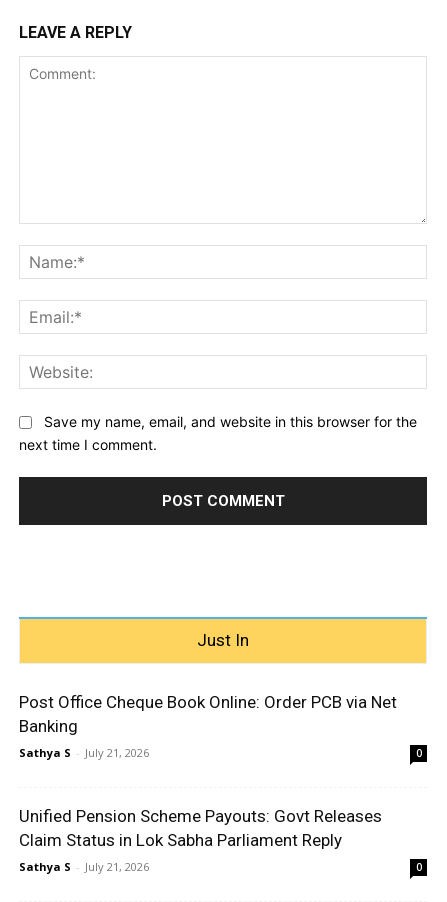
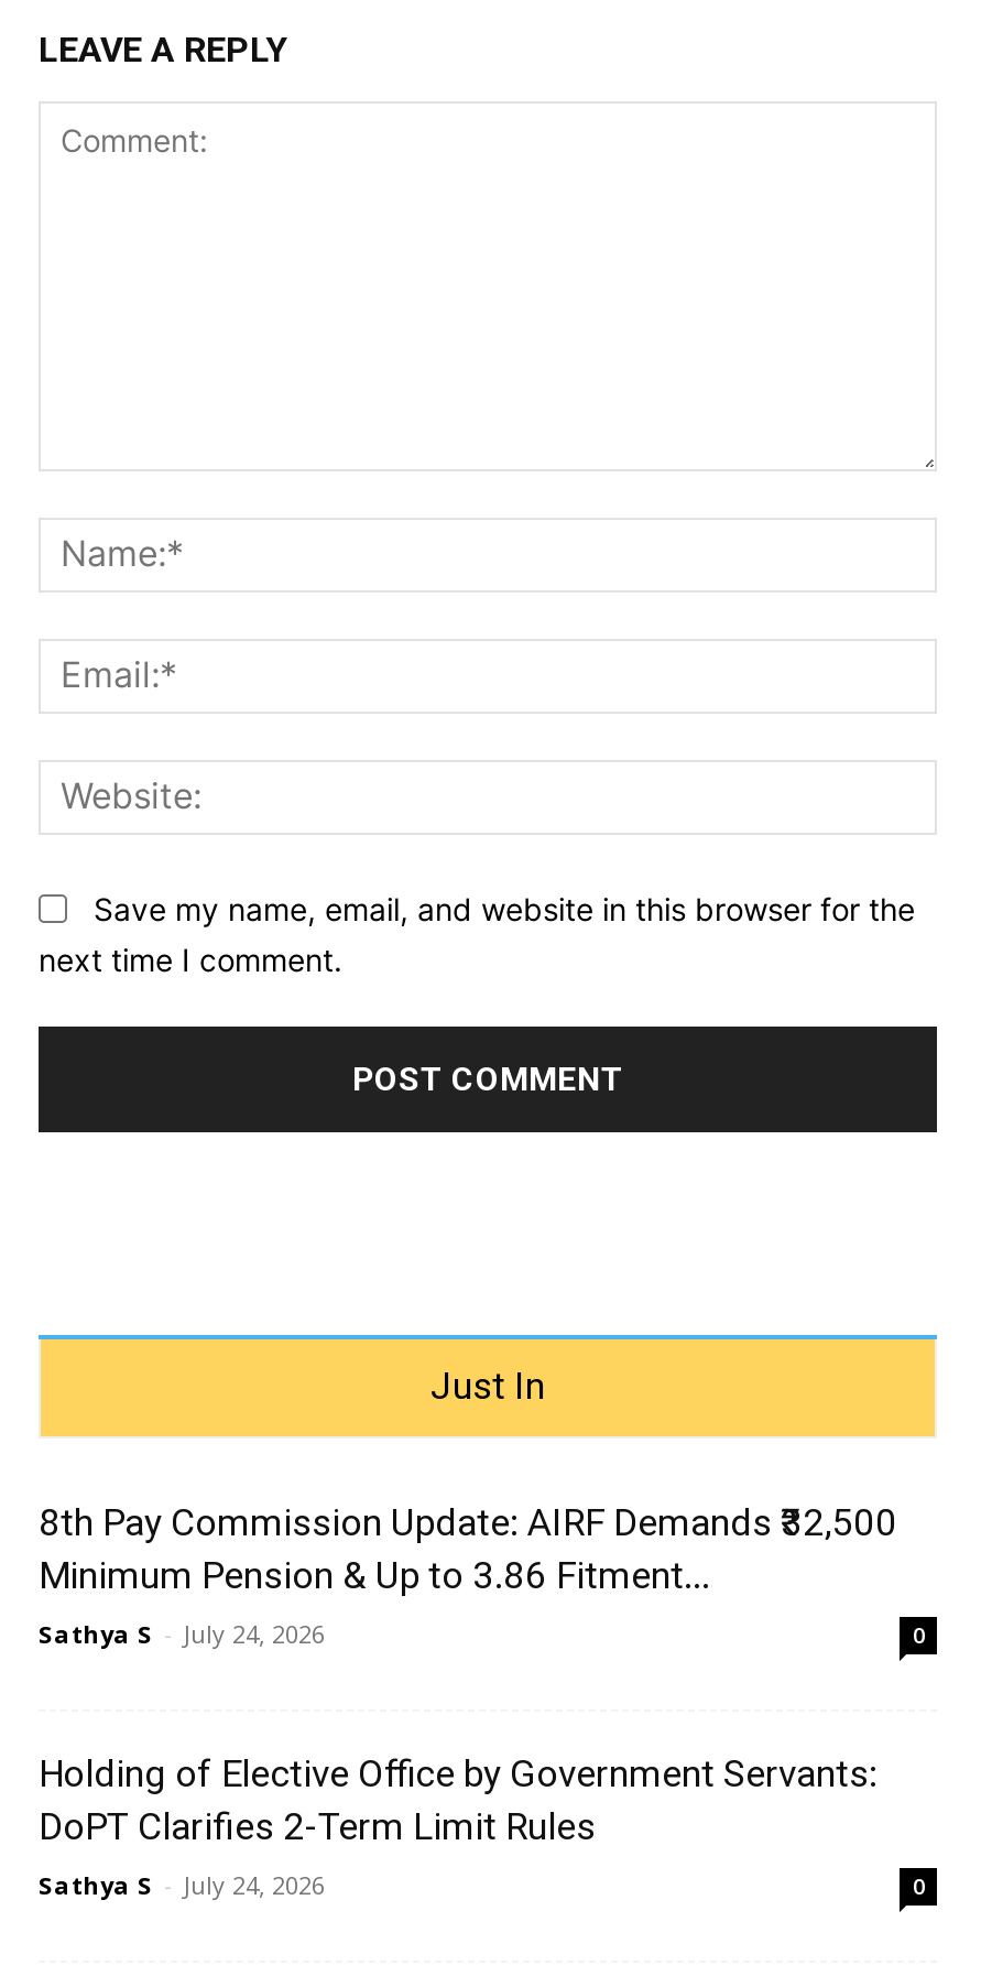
[19,691,397,759] Post Office Cheque Book Online: Order PCB via Net | Banking | Sathya S - July 21, 2026 -> [39,1501,897,1651] 8th Pay Commission Update: AIRF Demands ₹32,500 | Minimum Pension & Up to 3.86 Fitment... | Sathya S - July 24, 2026
[19,805,382,873] Unified Pension Scheme Payouts: Govt Releases | Claim Status in Lok Sabha Parliament Reply | Sathya S - July 21, 2026 -> [39,1752,878,1902] Holding of Elective Office by Government Servants: | DoPT Clarifies 2-Term Limit Rules | Sathya S - July 24, 2026

